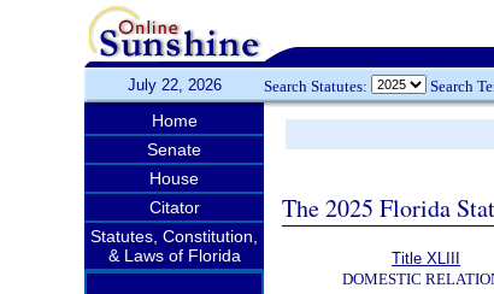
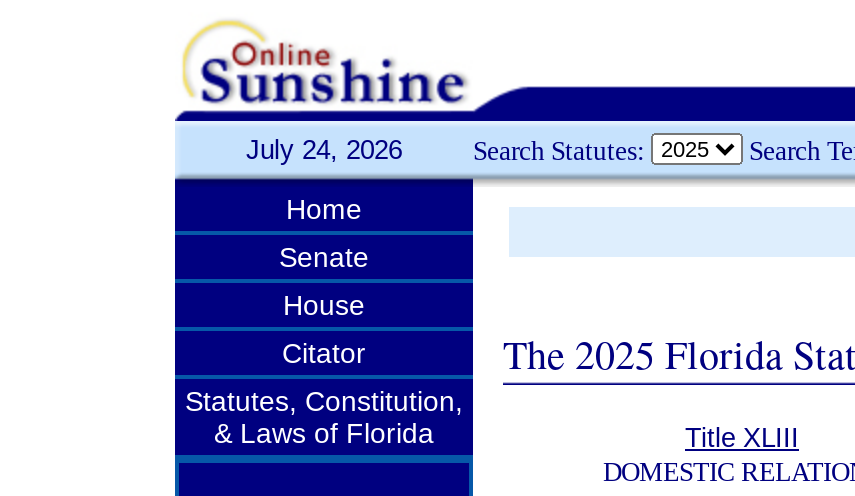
[127,76,221,94] July 22, 2026 -> [246,135,402,165] July 24, 2026

